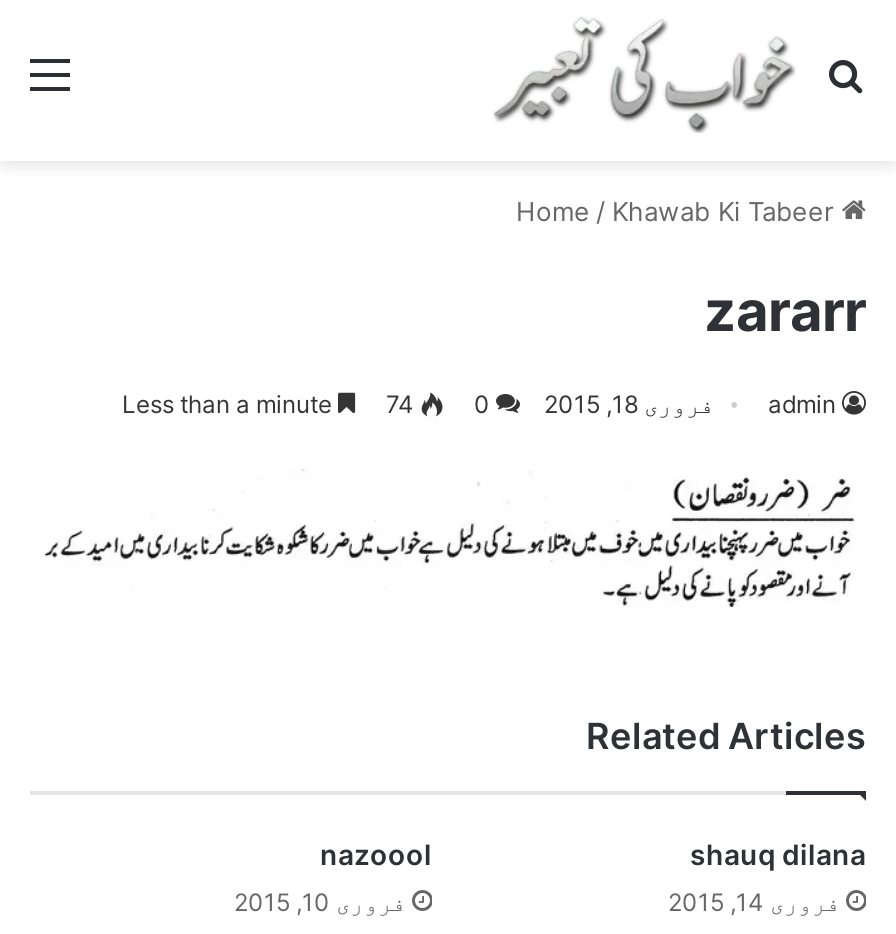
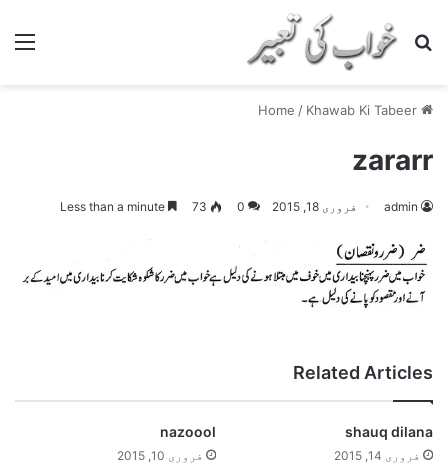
[386,389,414,419] 74 -> [192,199,207,214] 73

